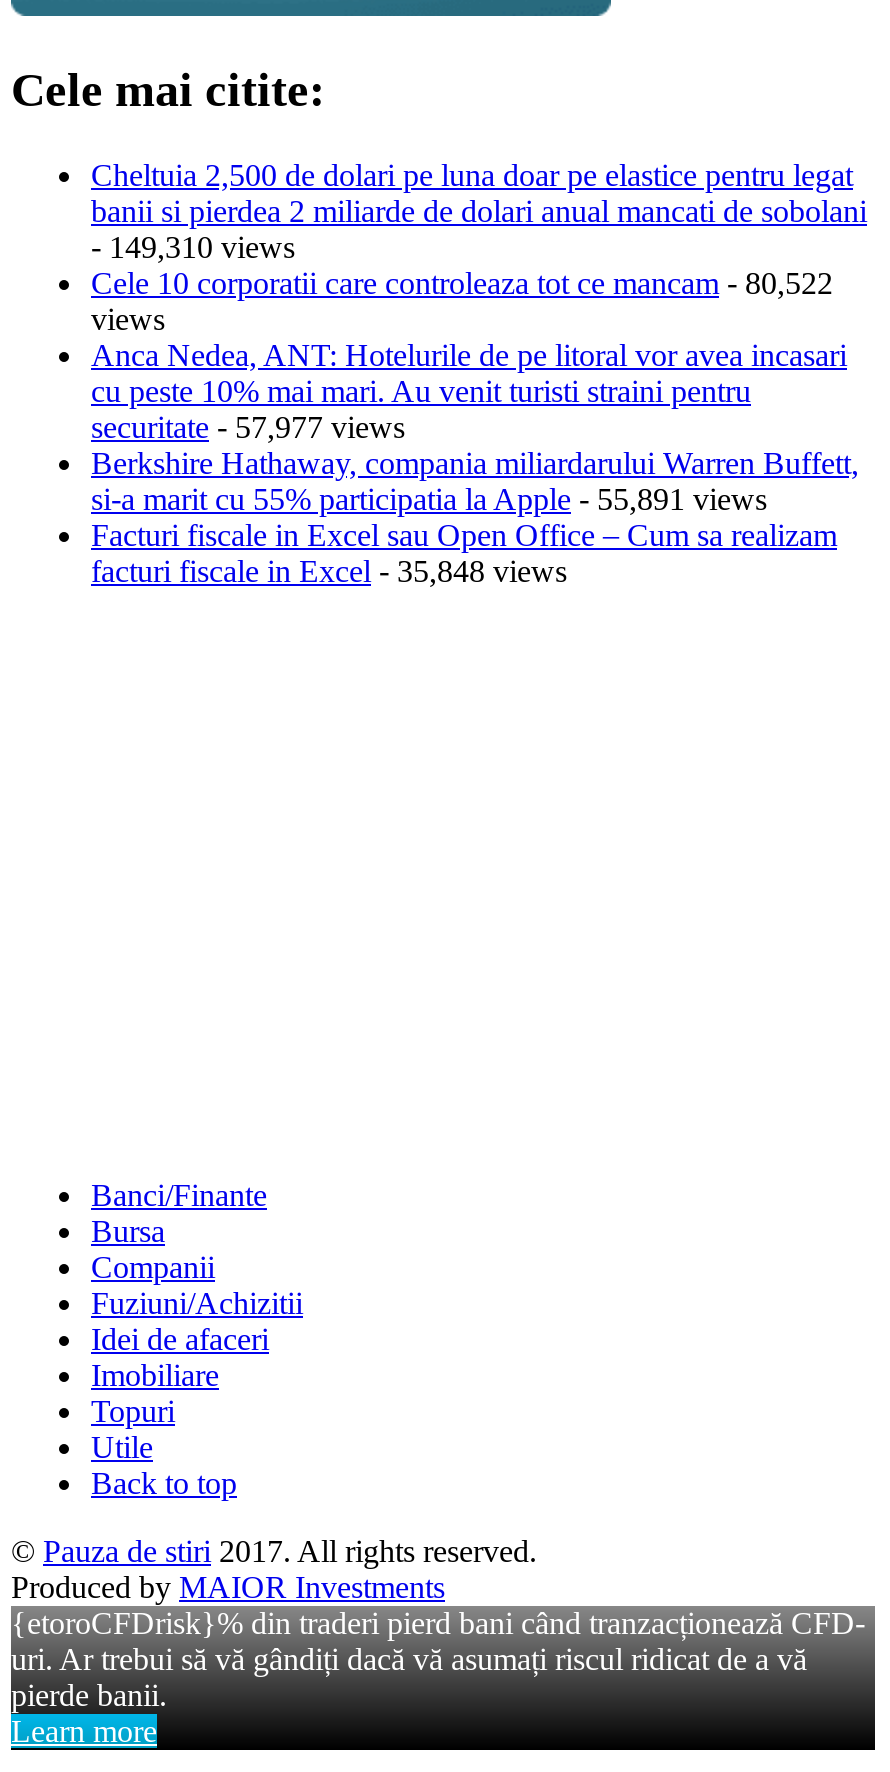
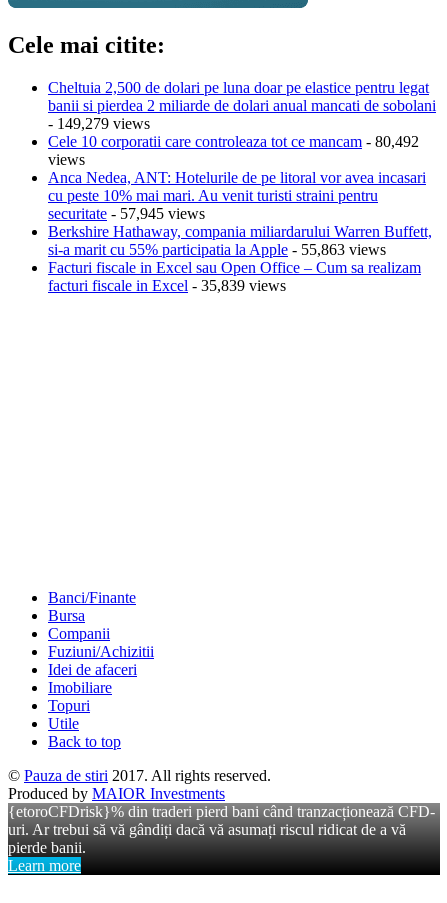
[91,230,295,264] - 149,310 views -> [48,115,150,132] - 149,279 views
[91,266,833,300] Cele 10 corporatii care controleaza tot ce mancam - 80,522 -> [48,133,419,150] Cele 10 corporatii care controleaza tot ce mancam - 80,492
[91,410,405,444] securitate - 57,977 views -> [48,205,205,222] securitate - 57,945 views
[91,482,767,516] si-a marit cu 55% participatia la Apple - 55,891 views -> [48,241,386,258] si-a marit cu 55% participatia la Apple - 55,863 views
[91,554,567,588] facturi fiscale in Excel - 35,848 views -> [48,277,286,294] facturi fiscale in Excel - 35,839 views

